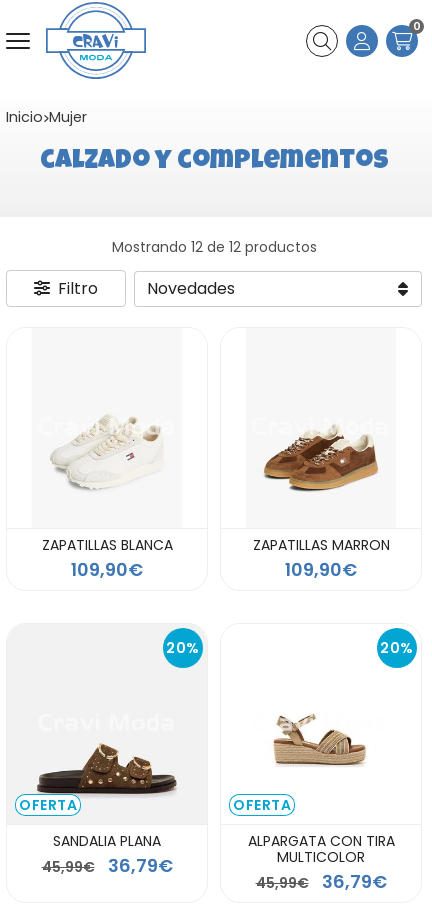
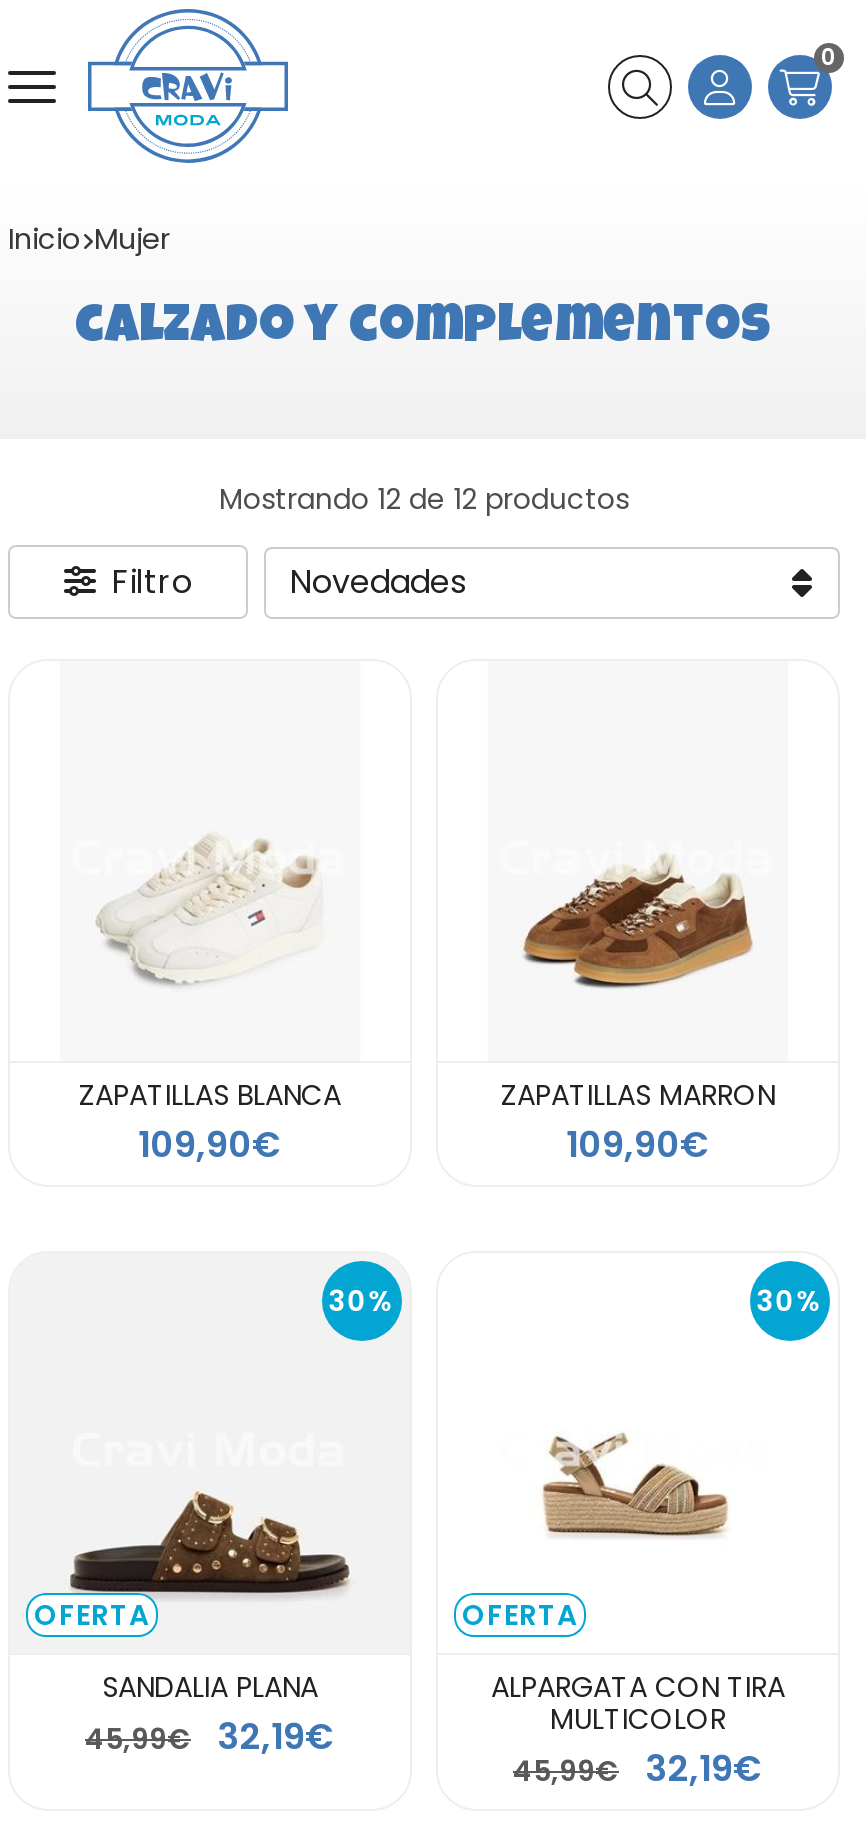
[166,638,200,658] 20% -> [328,1281,396,1321] 30%
[380,638,414,658] 20% -> [756,1281,824,1321] 30%
[41,853,172,878] 45,99€ 36,79€ -> [85,1711,335,1761] 45,99€ 32,19€
[255,869,386,894] 45,99€ 36,79€ -> [513,1743,763,1793] 45,99€ 32,19€

